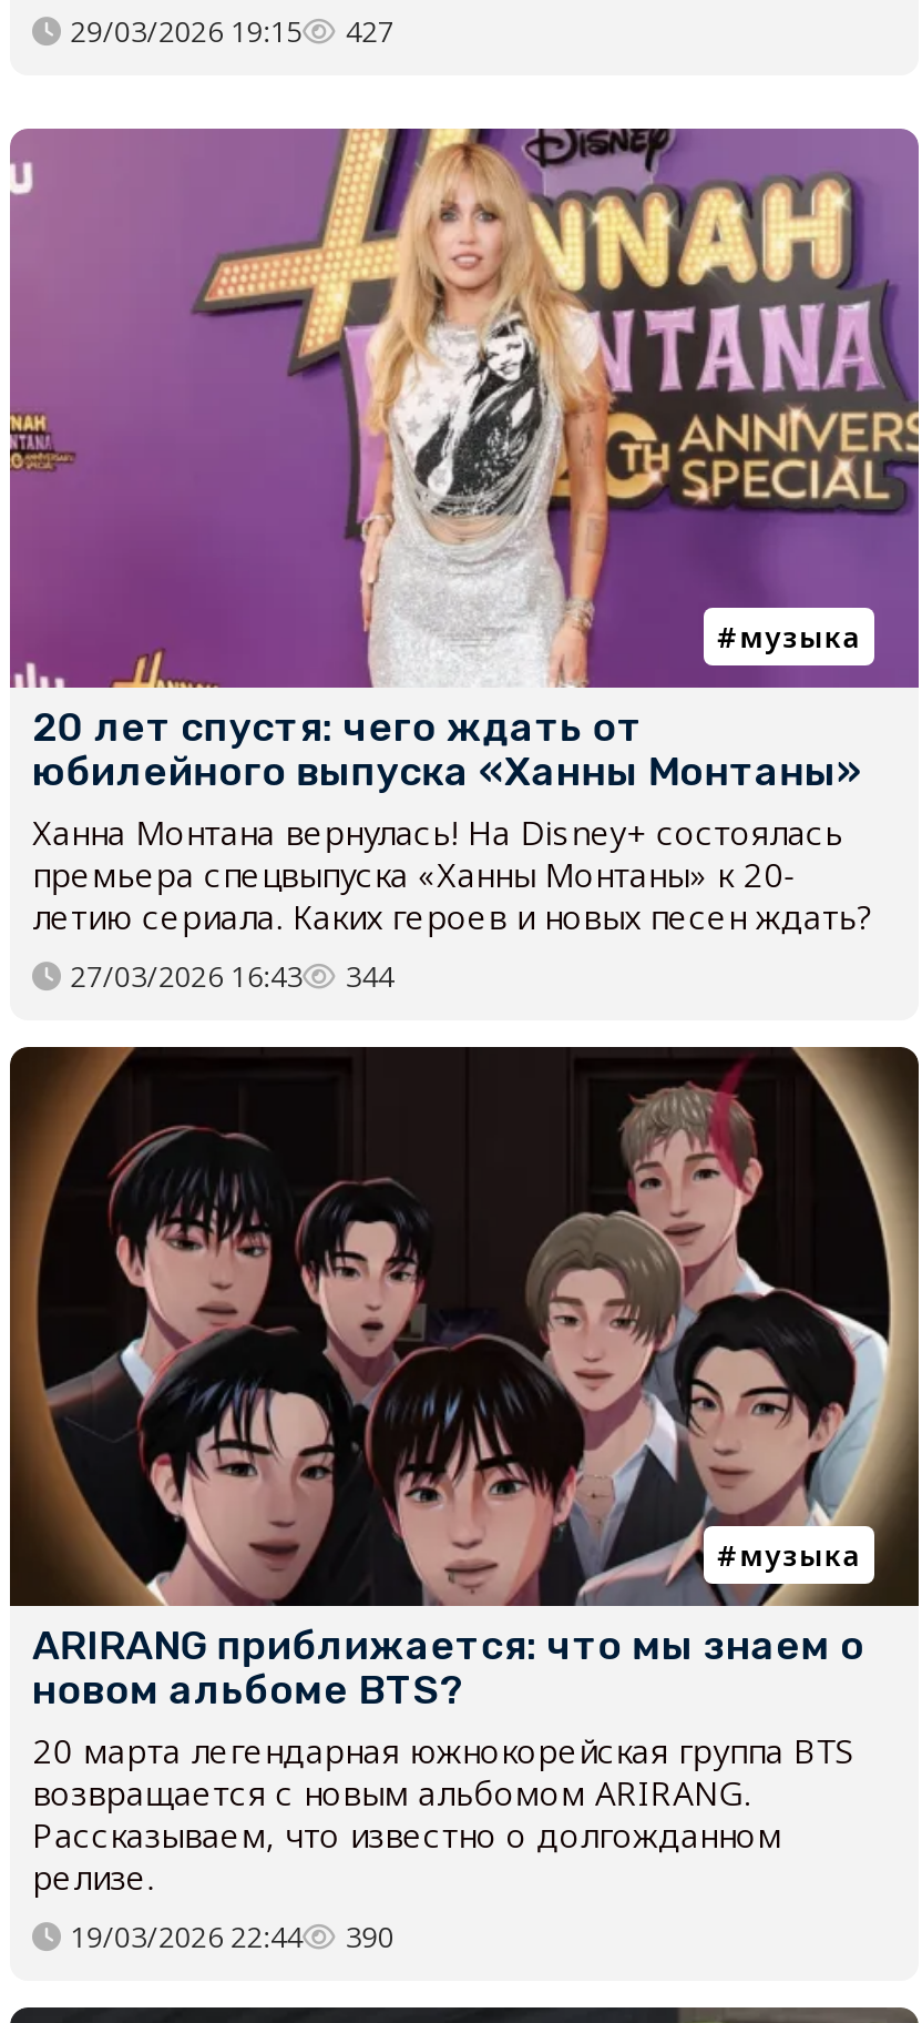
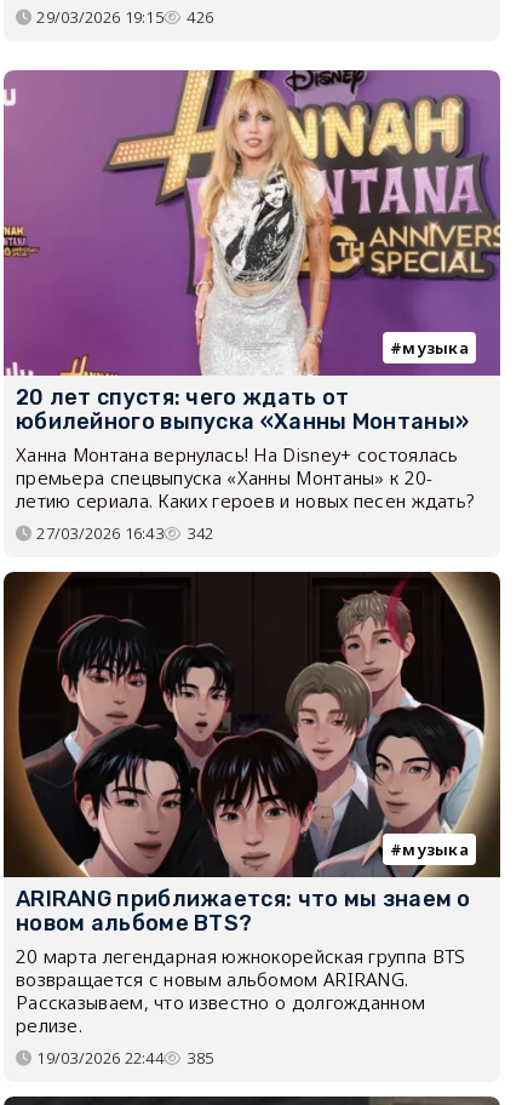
[70,10,394,50] 29/03/2026 19:15 427 -> [37,6,214,28] 29/03/2026 19:15 426
[70,955,394,995] 27/03/2026 16:43 344 -> [37,522,214,544] 27/03/2026 16:43 342
[70,1916,394,1956] 19/03/2026 22:44 390 -> [37,1046,214,1068] 19/03/2026 22:44 385

